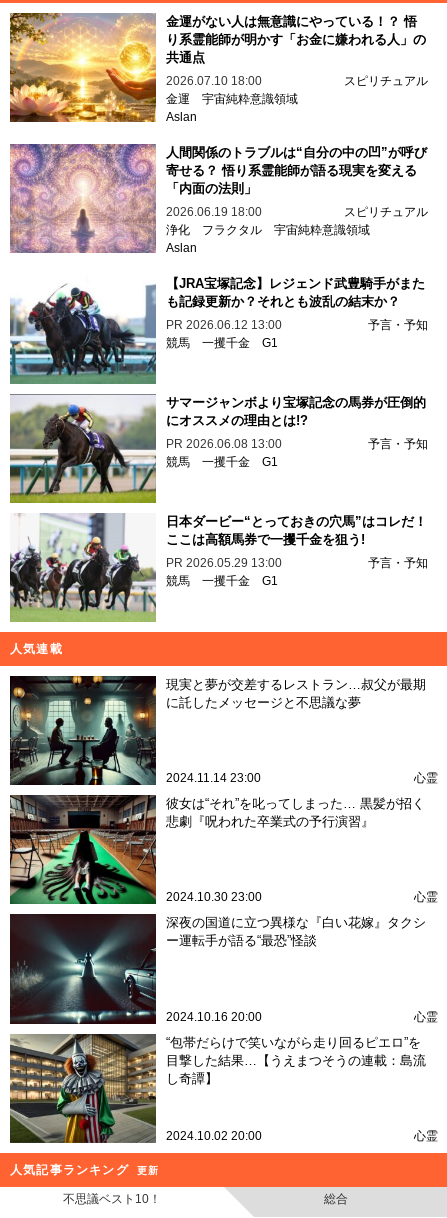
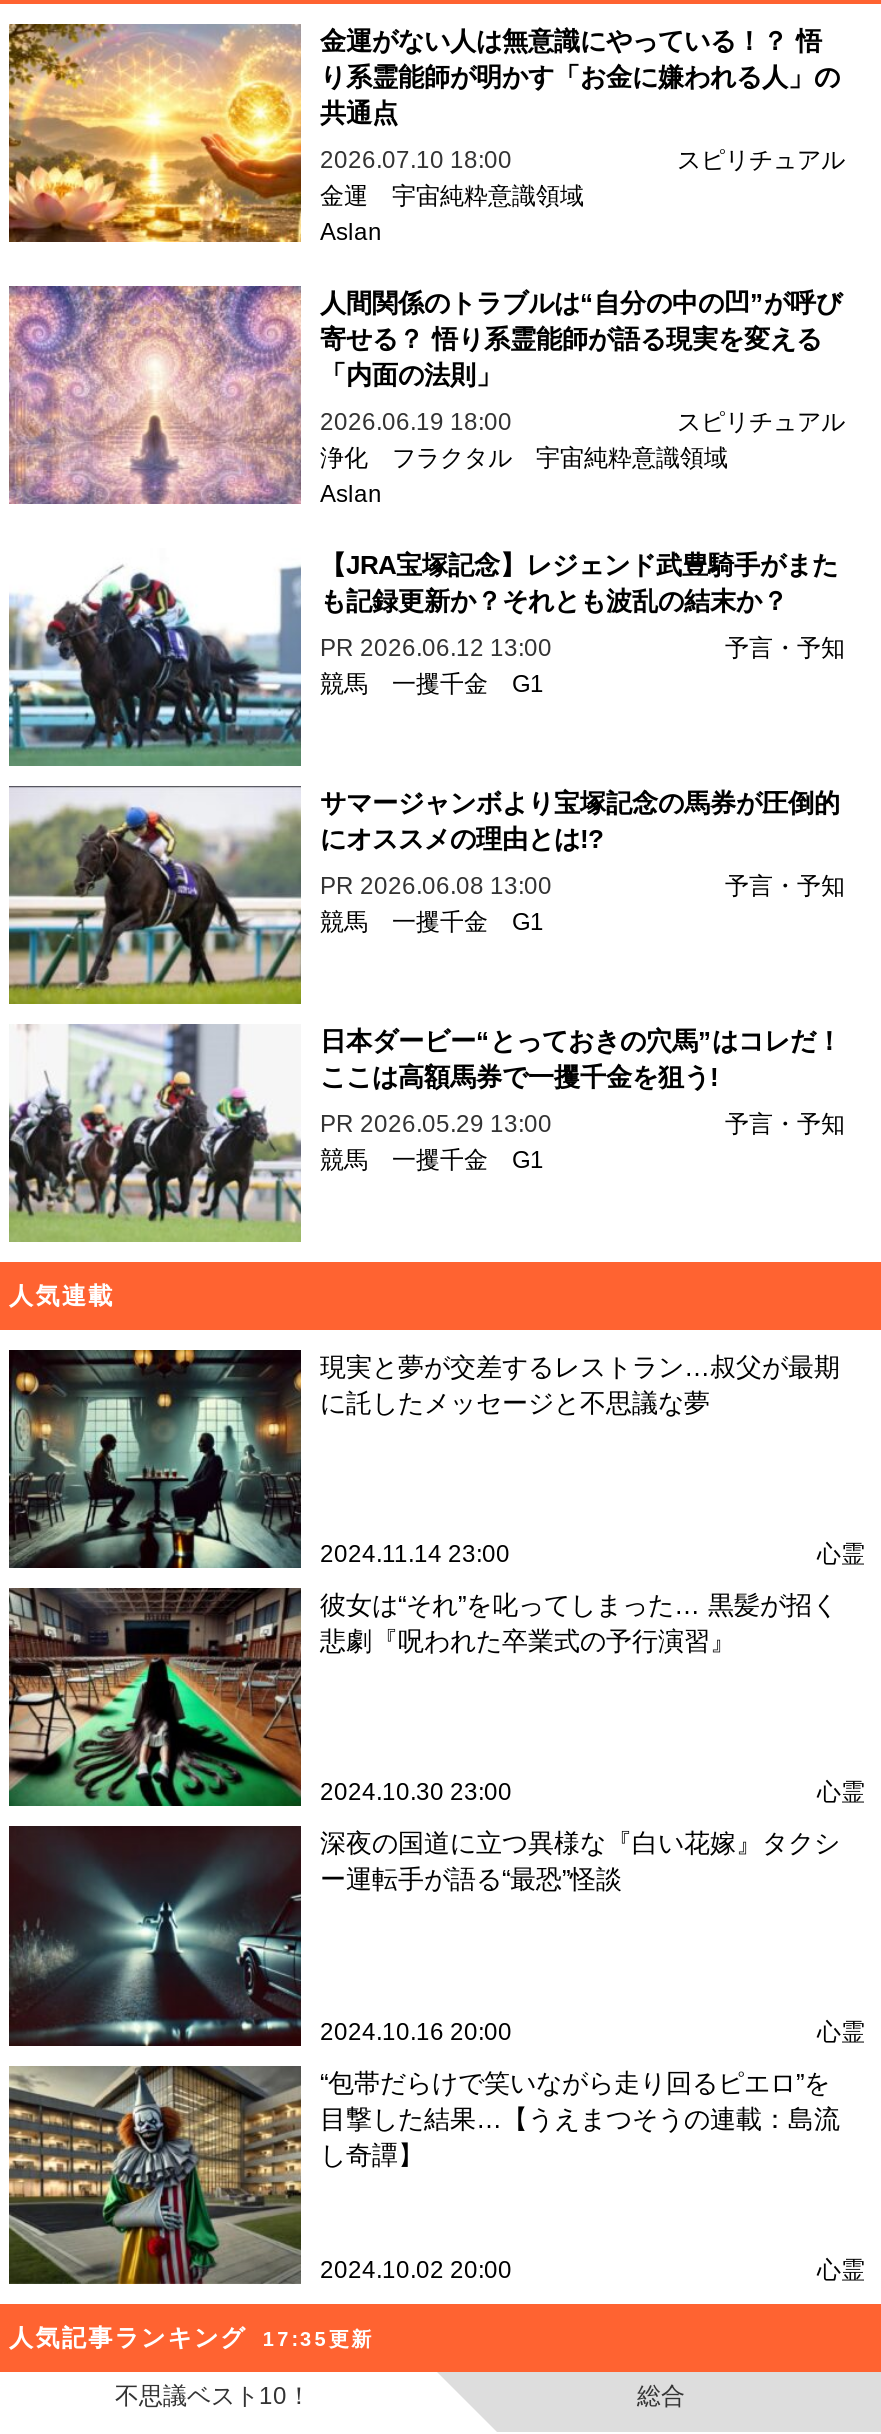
[137,1165,159,1176] 更新 -> [263,2327,374,2349] 17:35更新

